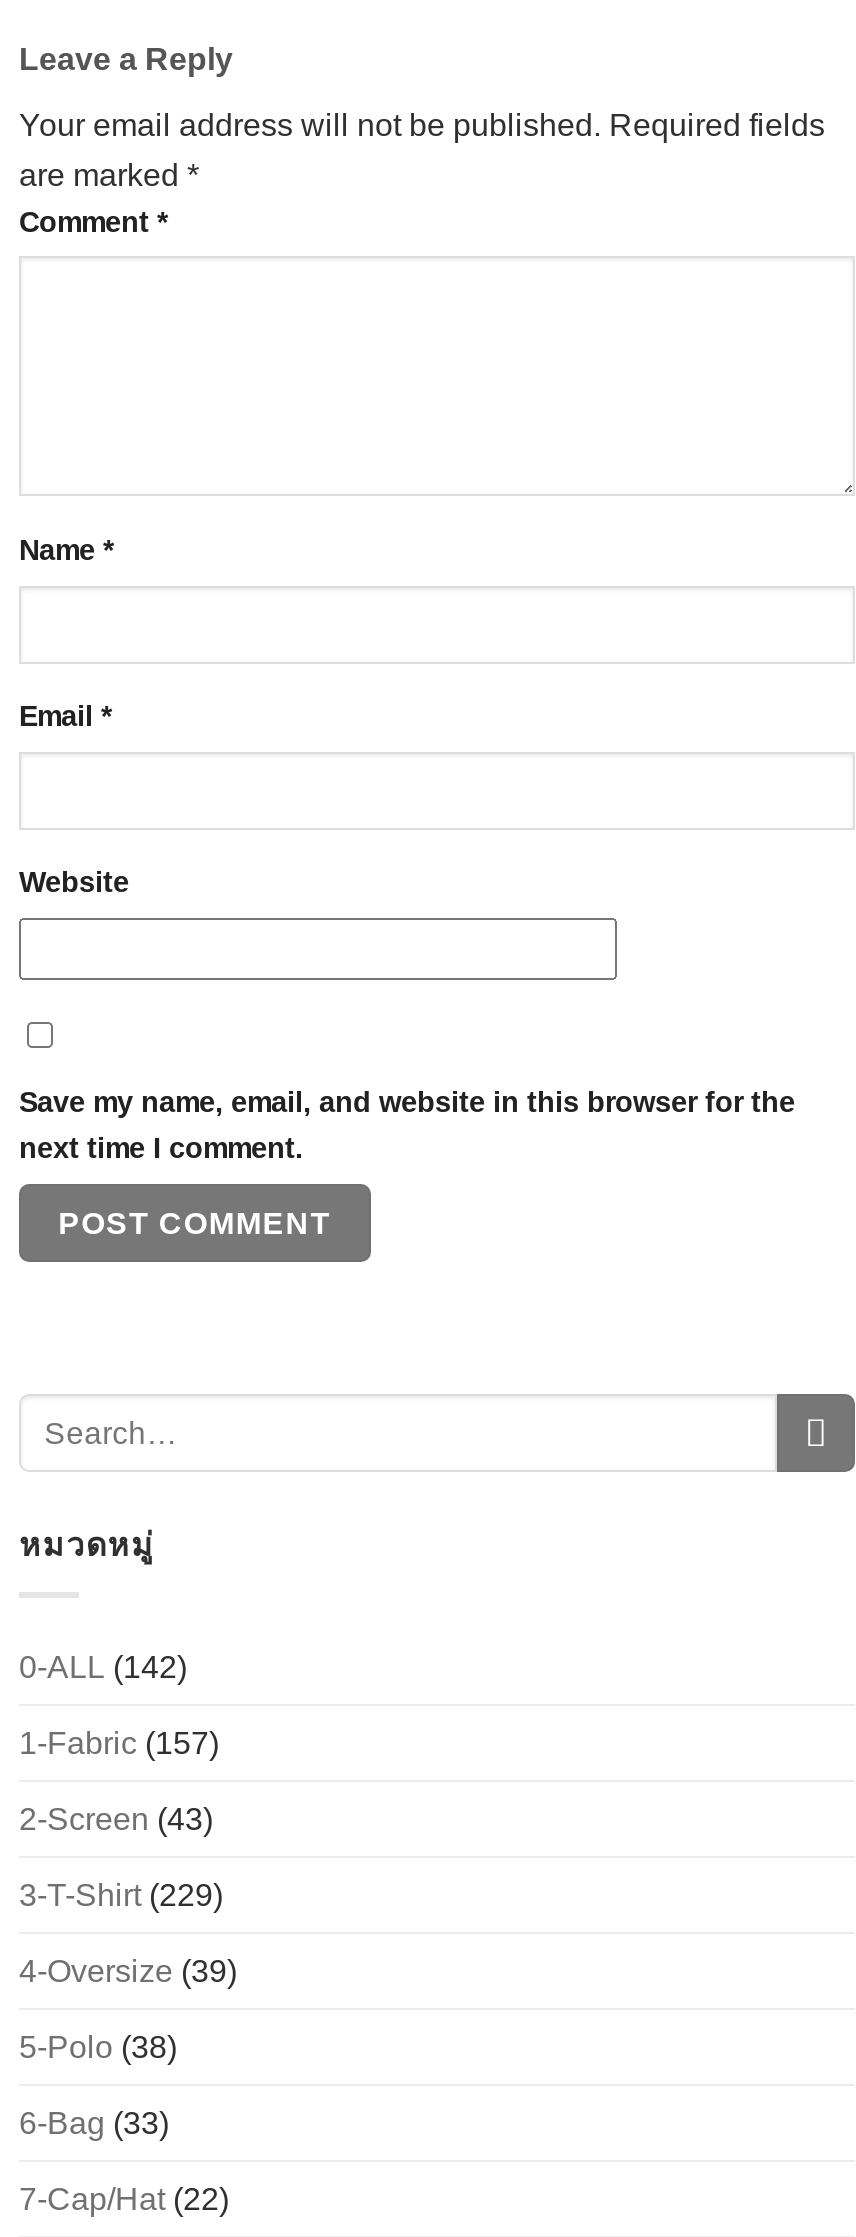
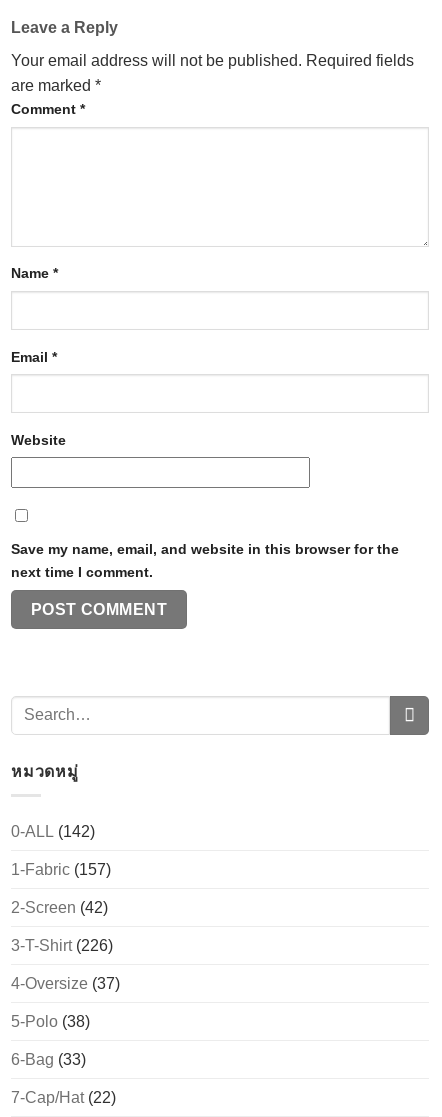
[19,1801,213,1835] 2-Screen (43) -> [11,899,108,916] 2-Screen (42)
[19,1877,223,1911] 3-T-Shirt (229) -> [11,937,113,954] 3-T-Shirt (226)
[19,1953,237,1987] 4-Oversize (39) -> [11,975,120,992] 4-Oversize (37)

